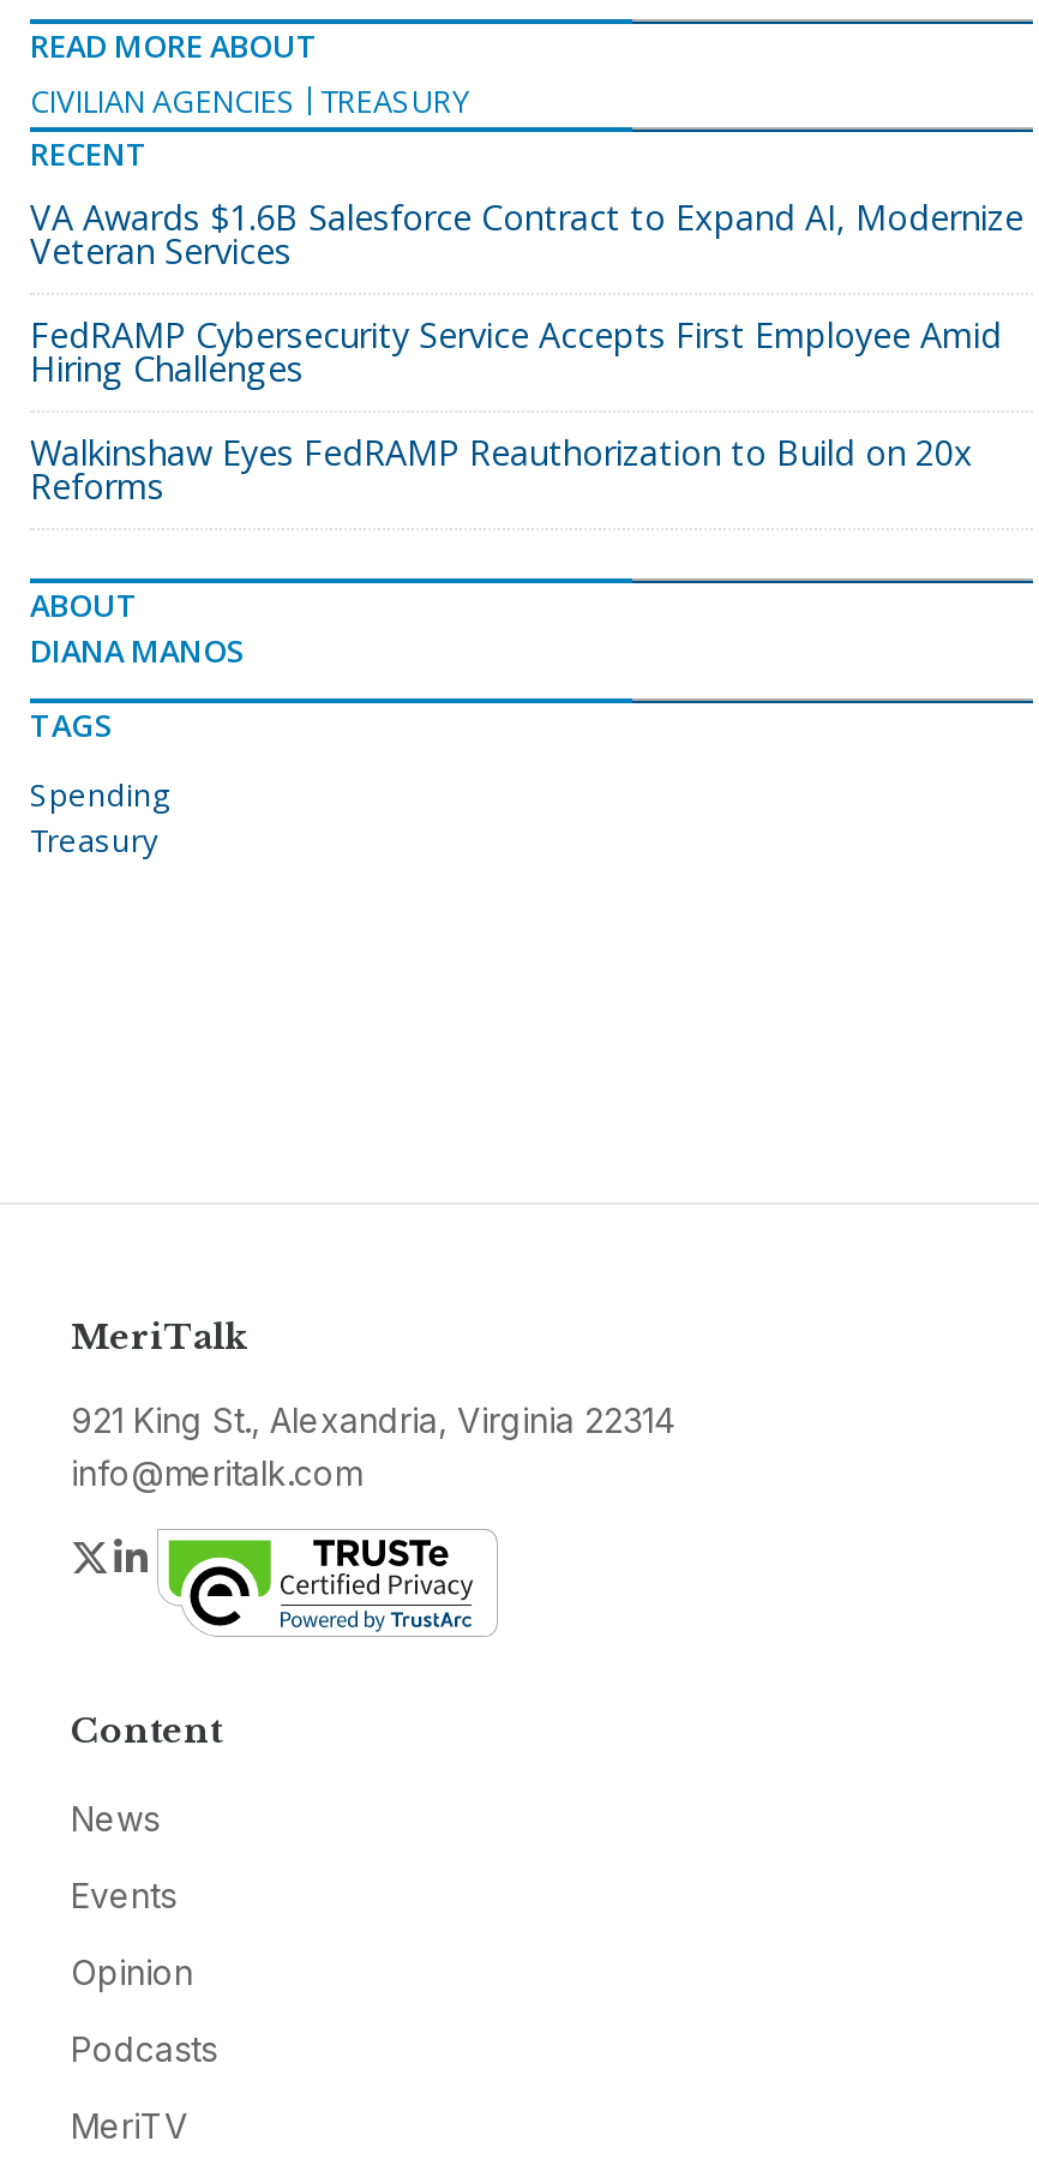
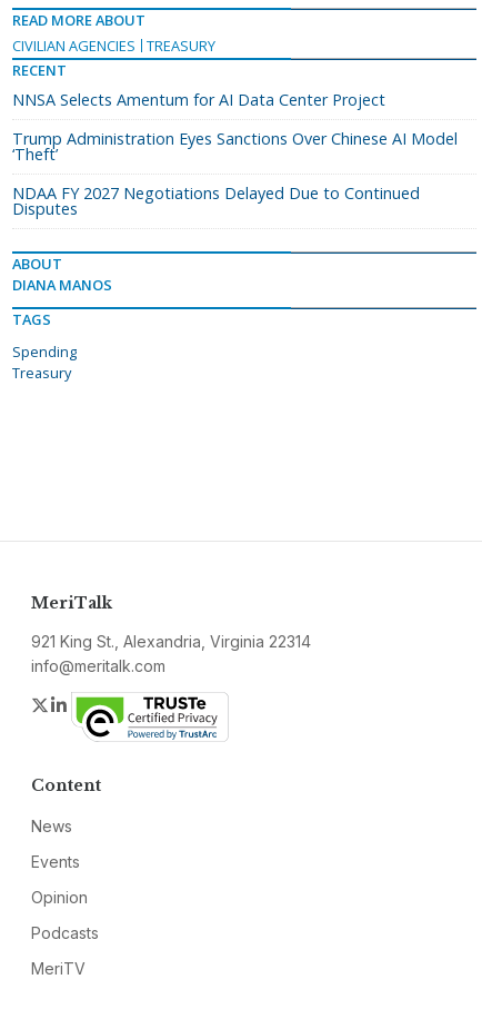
[30,194,1023,273] VA Awards $1.6B Salesforce Contract to Expand AI, Modernize | Veteran Services -> [12,89,385,110] NNSA Selects Amentum for AI Data Center Project
[30,311,1002,391] FedRAMP Cybersecurity Service Accepts First Employee Amid | Hiring Challenges -> [12,128,458,164] Trump Administration Eyes Sanctions Over Chinese AI Model | ‘Theft’
[30,429,973,508] Walkinshaw Eyes FedRAMP Reauthorization to Build on 20x | Reforms -> [12,182,420,219] NDAA FY 2027 Negotiations Delayed Due to Continued | Disputes

